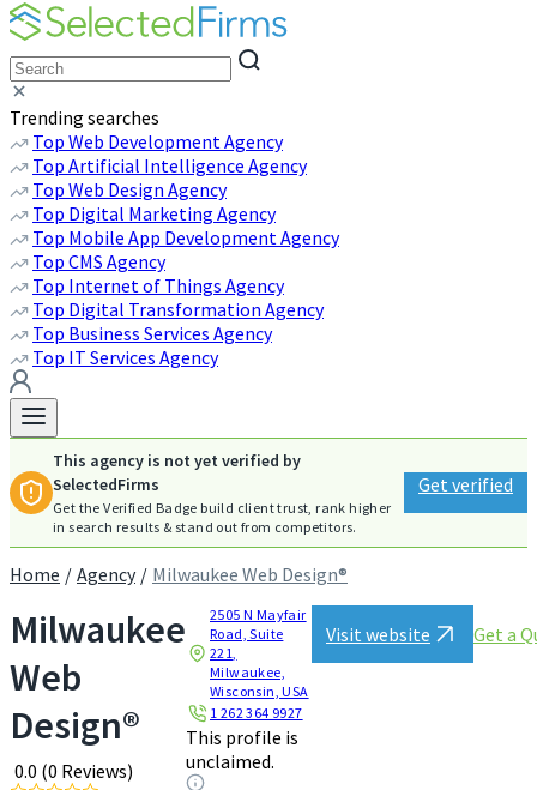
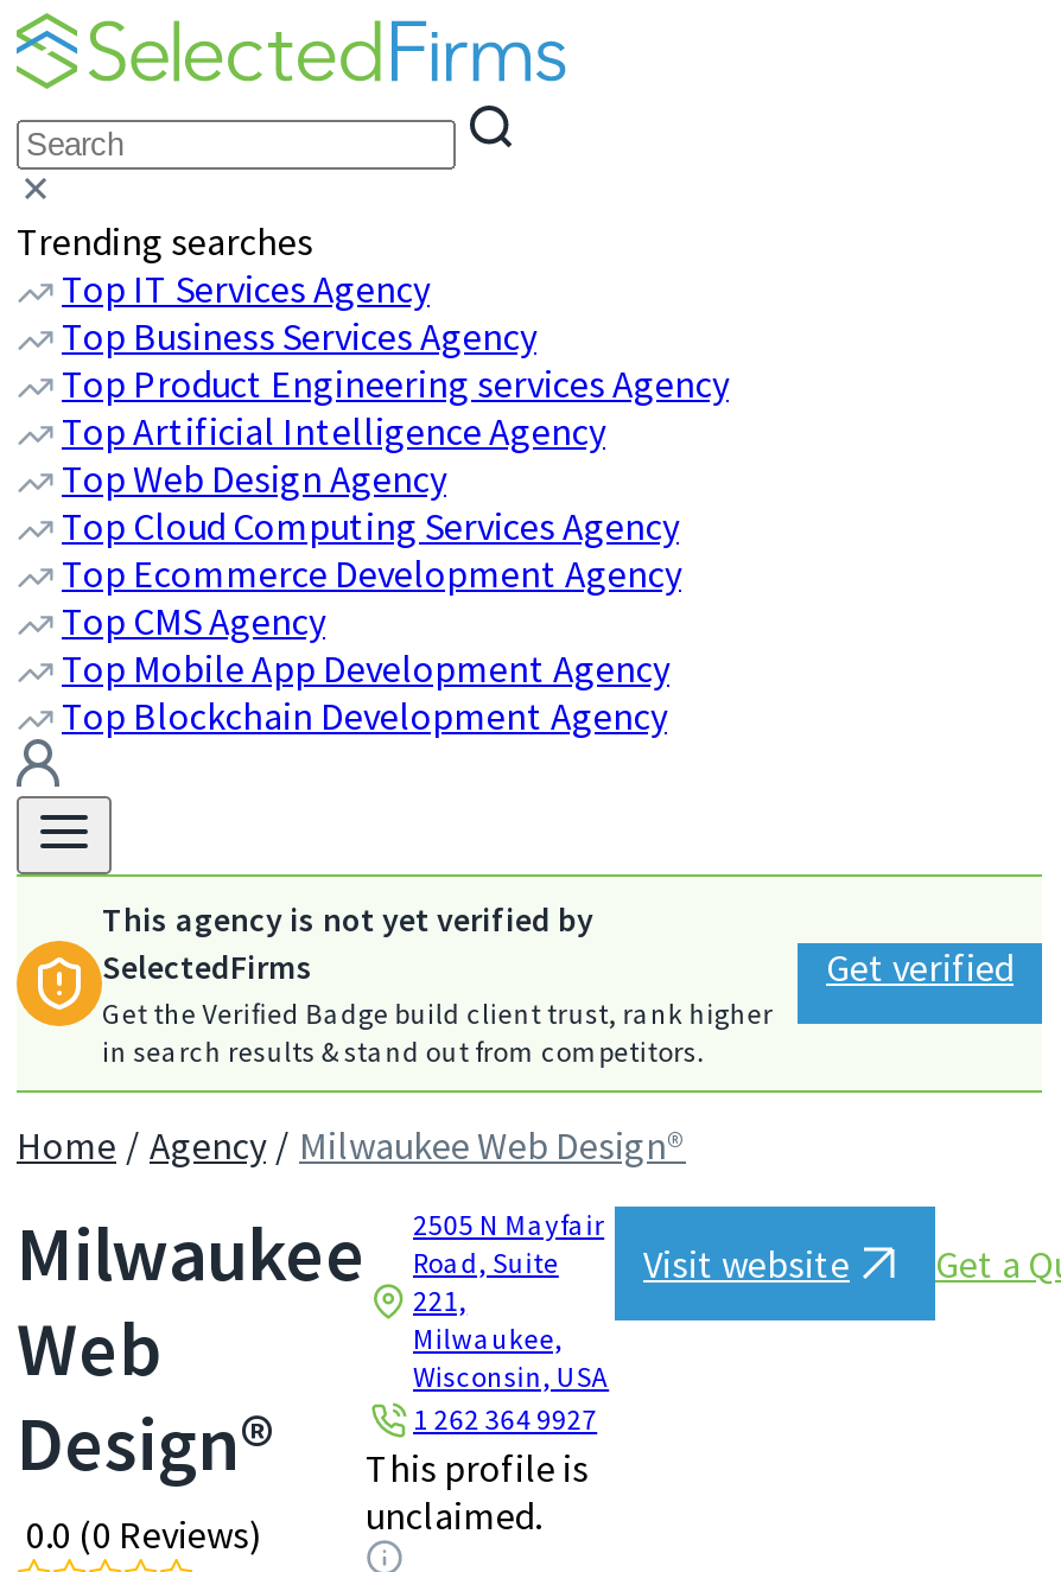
[32,129,283,153] Top Web Development Agency -> [62,359,729,407] Top Product Engineering services Agency
moved [32,153,307,201] -> [62,407,605,502]: Top Artificial Intelligence Agency | Top Web Design Agency
[32,201,276,225] Top Digital Marketing Agency -> [62,502,681,597] Top Cloud Computing Services Agency | Top Ecommerce Development Agency
moved [32,225,339,249] -> [62,644,669,692]: Top Mobile App Development Agency
moved [32,249,165,273] -> [62,597,325,644]: Top CMS Agency
[32,273,324,321] Top Internet of Things Agency | Top Digital Transformation Agency -> [62,692,667,739] Top Blockchain Development Agency
moved [32,321,272,369] -> [62,265,536,359]: Top Business Services Agency | Top IT Services Agency

